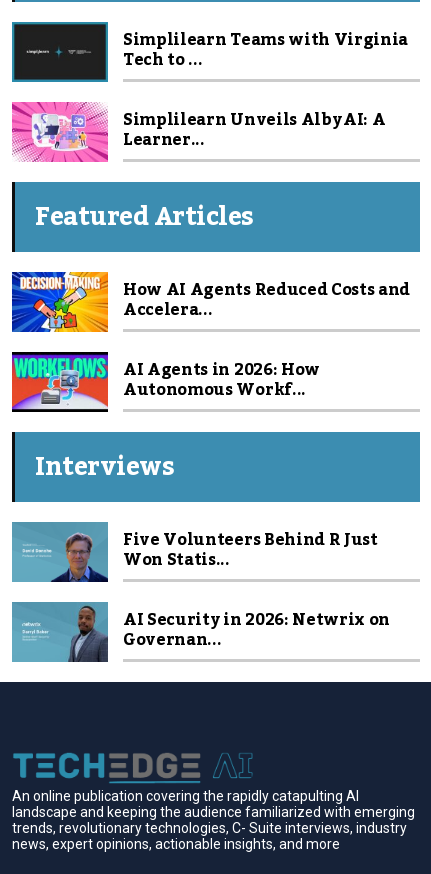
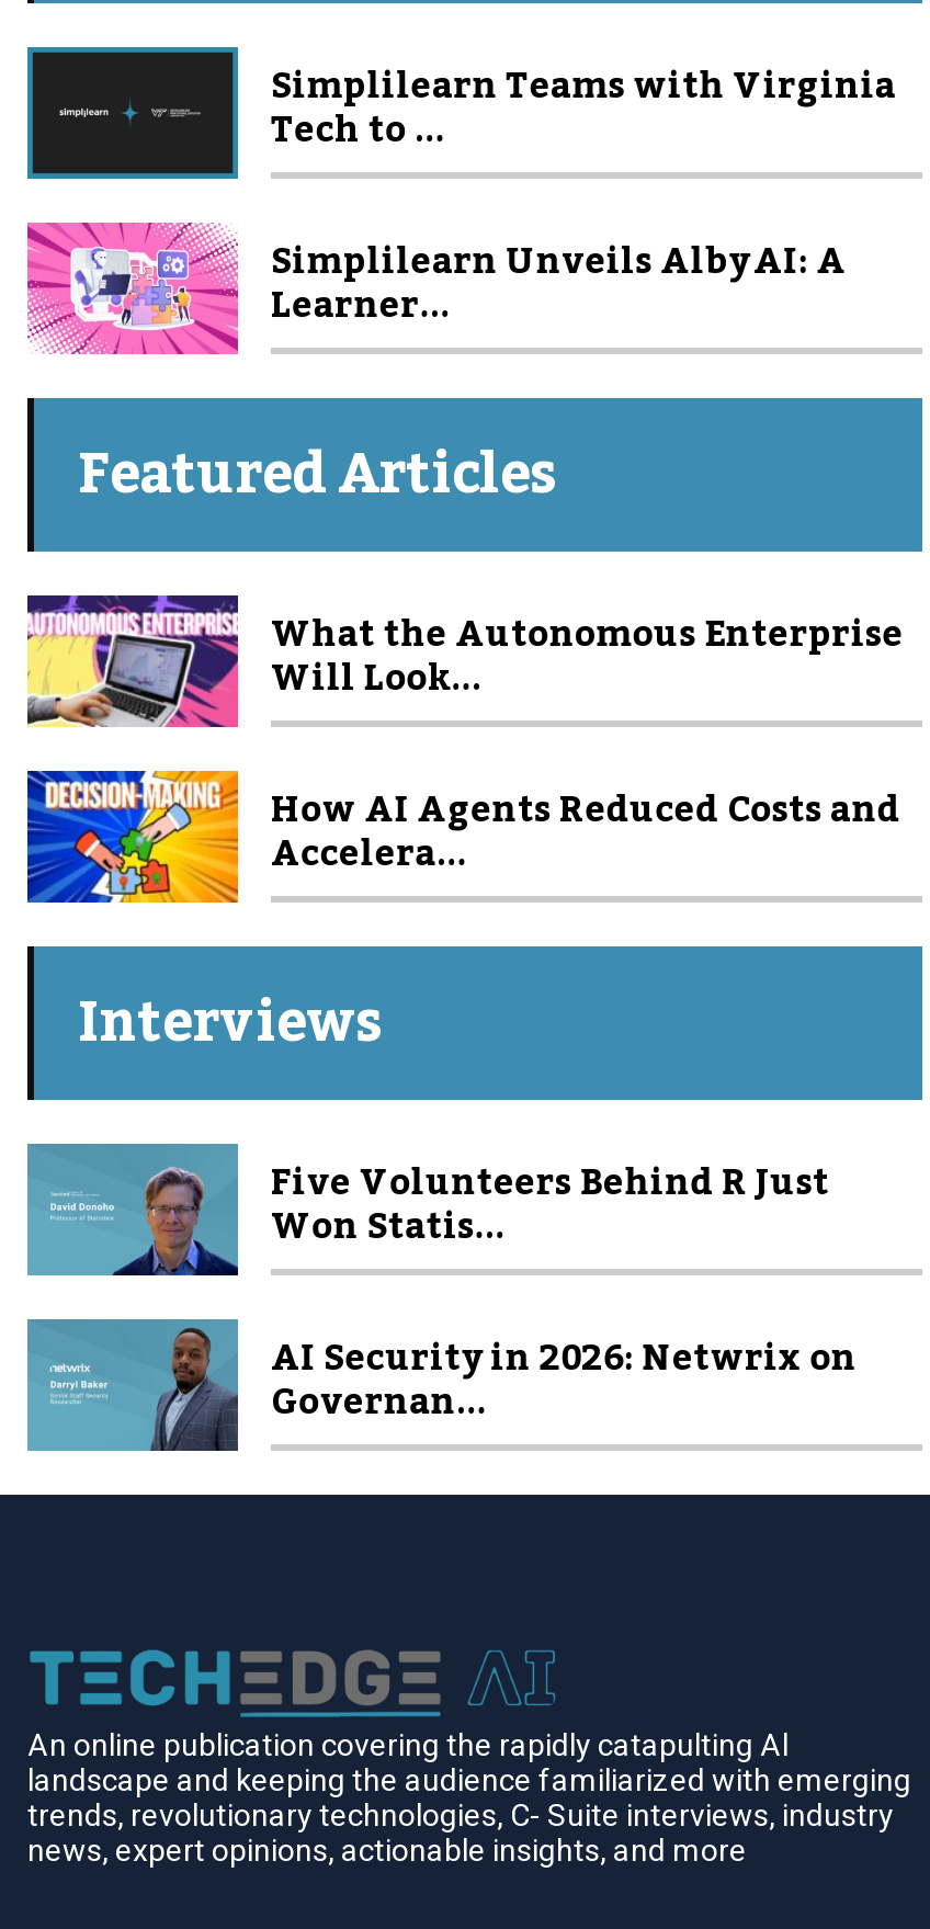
none -> [25,593,903,729] [image] | What the Autonomous Enterprise | Will Look...
moved [10,270,410,334] -> [23,767,901,907]: [image] | How AI Agents Reduced Costs and | Accelera...
[11,351,320,413] [image] | AI Agents in 2026: How | Autonomous Workf... -> none

